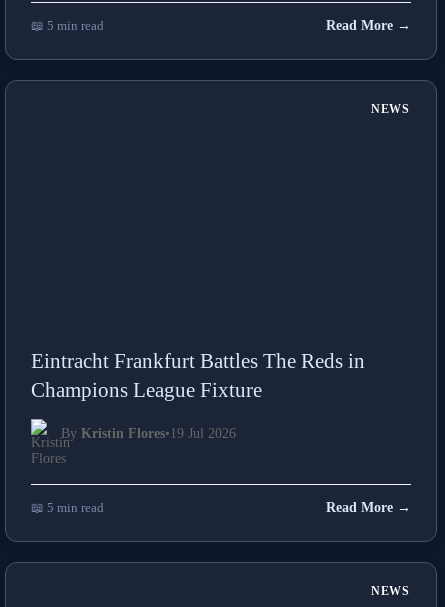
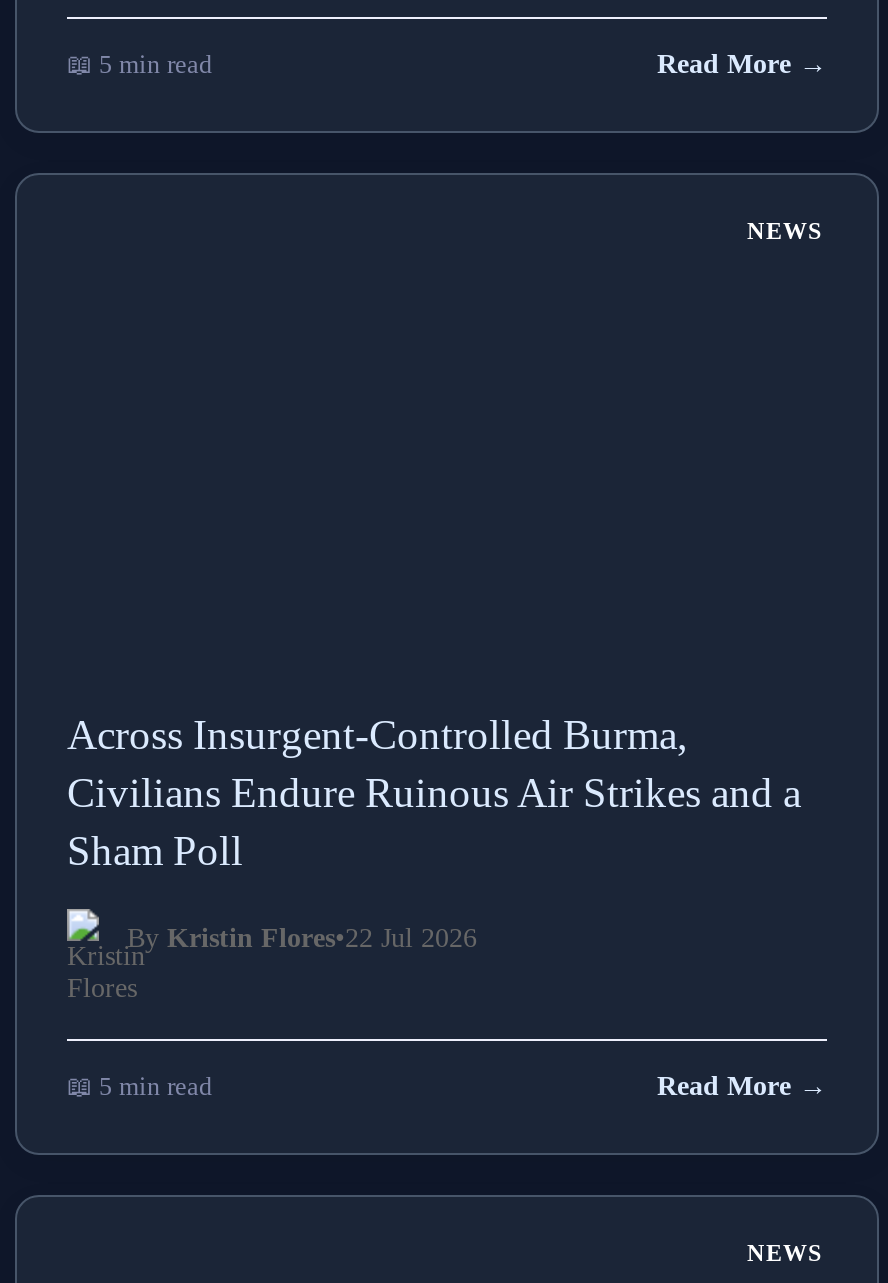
[31,349,365,401] Eintracht Frankfurt Battles The Reds in | Champions League Fixture -> [67,712,801,874] Across Insurgent-Controlled Burma, | Civilians Endure Ruinous Air Strikes and a | Sham Poll
[61,426,236,441] By Kristin Flores•19 Jul 2026 -> [127,924,477,954] By Kristin Flores•22 Jul 2026

